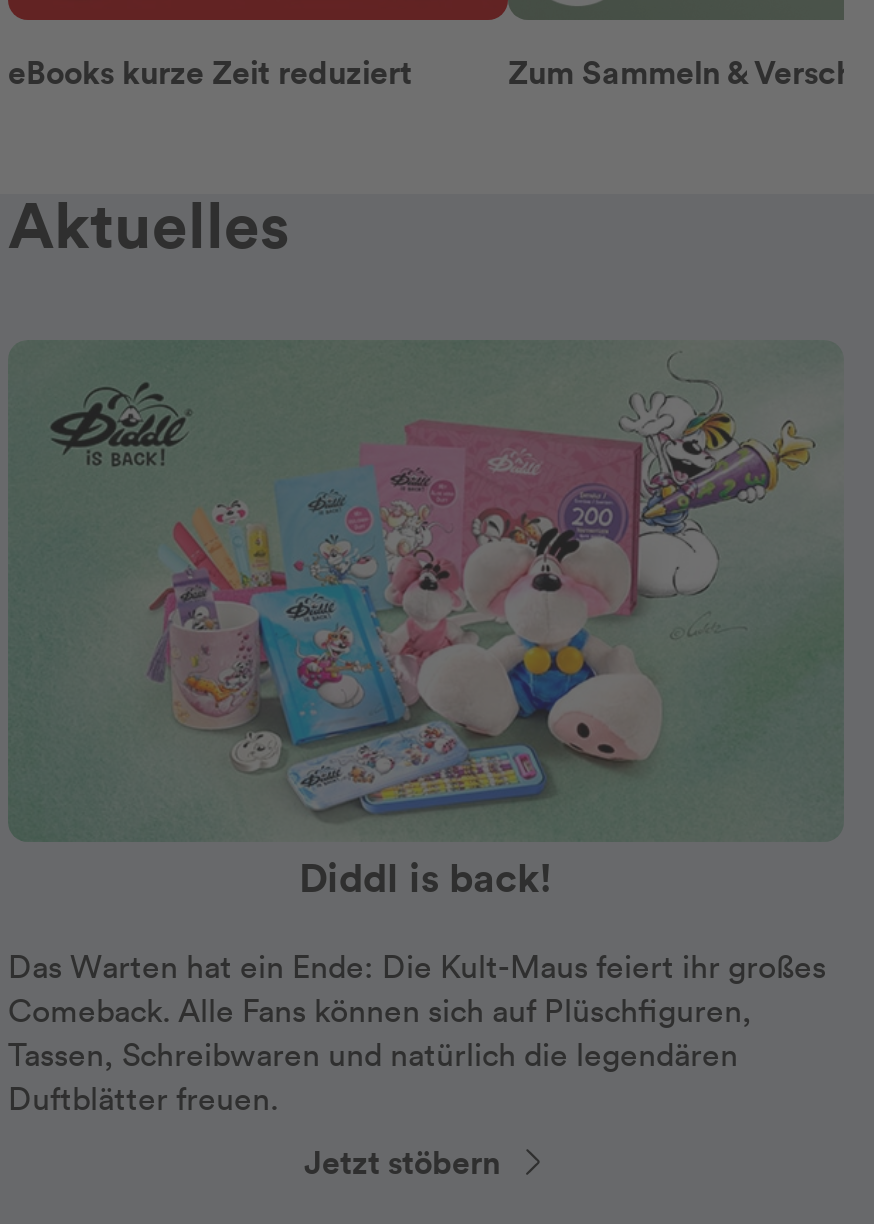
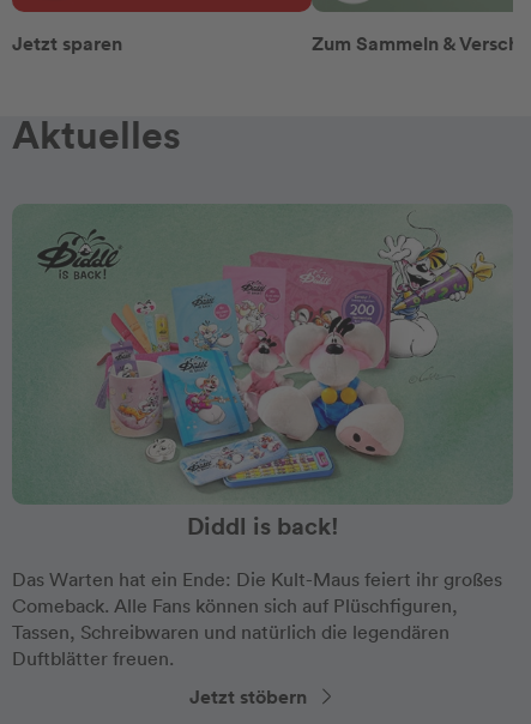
[8,50,412,94] eBooks kurze Zeit reduziert -> [12,30,122,56] Jetzt sparen

